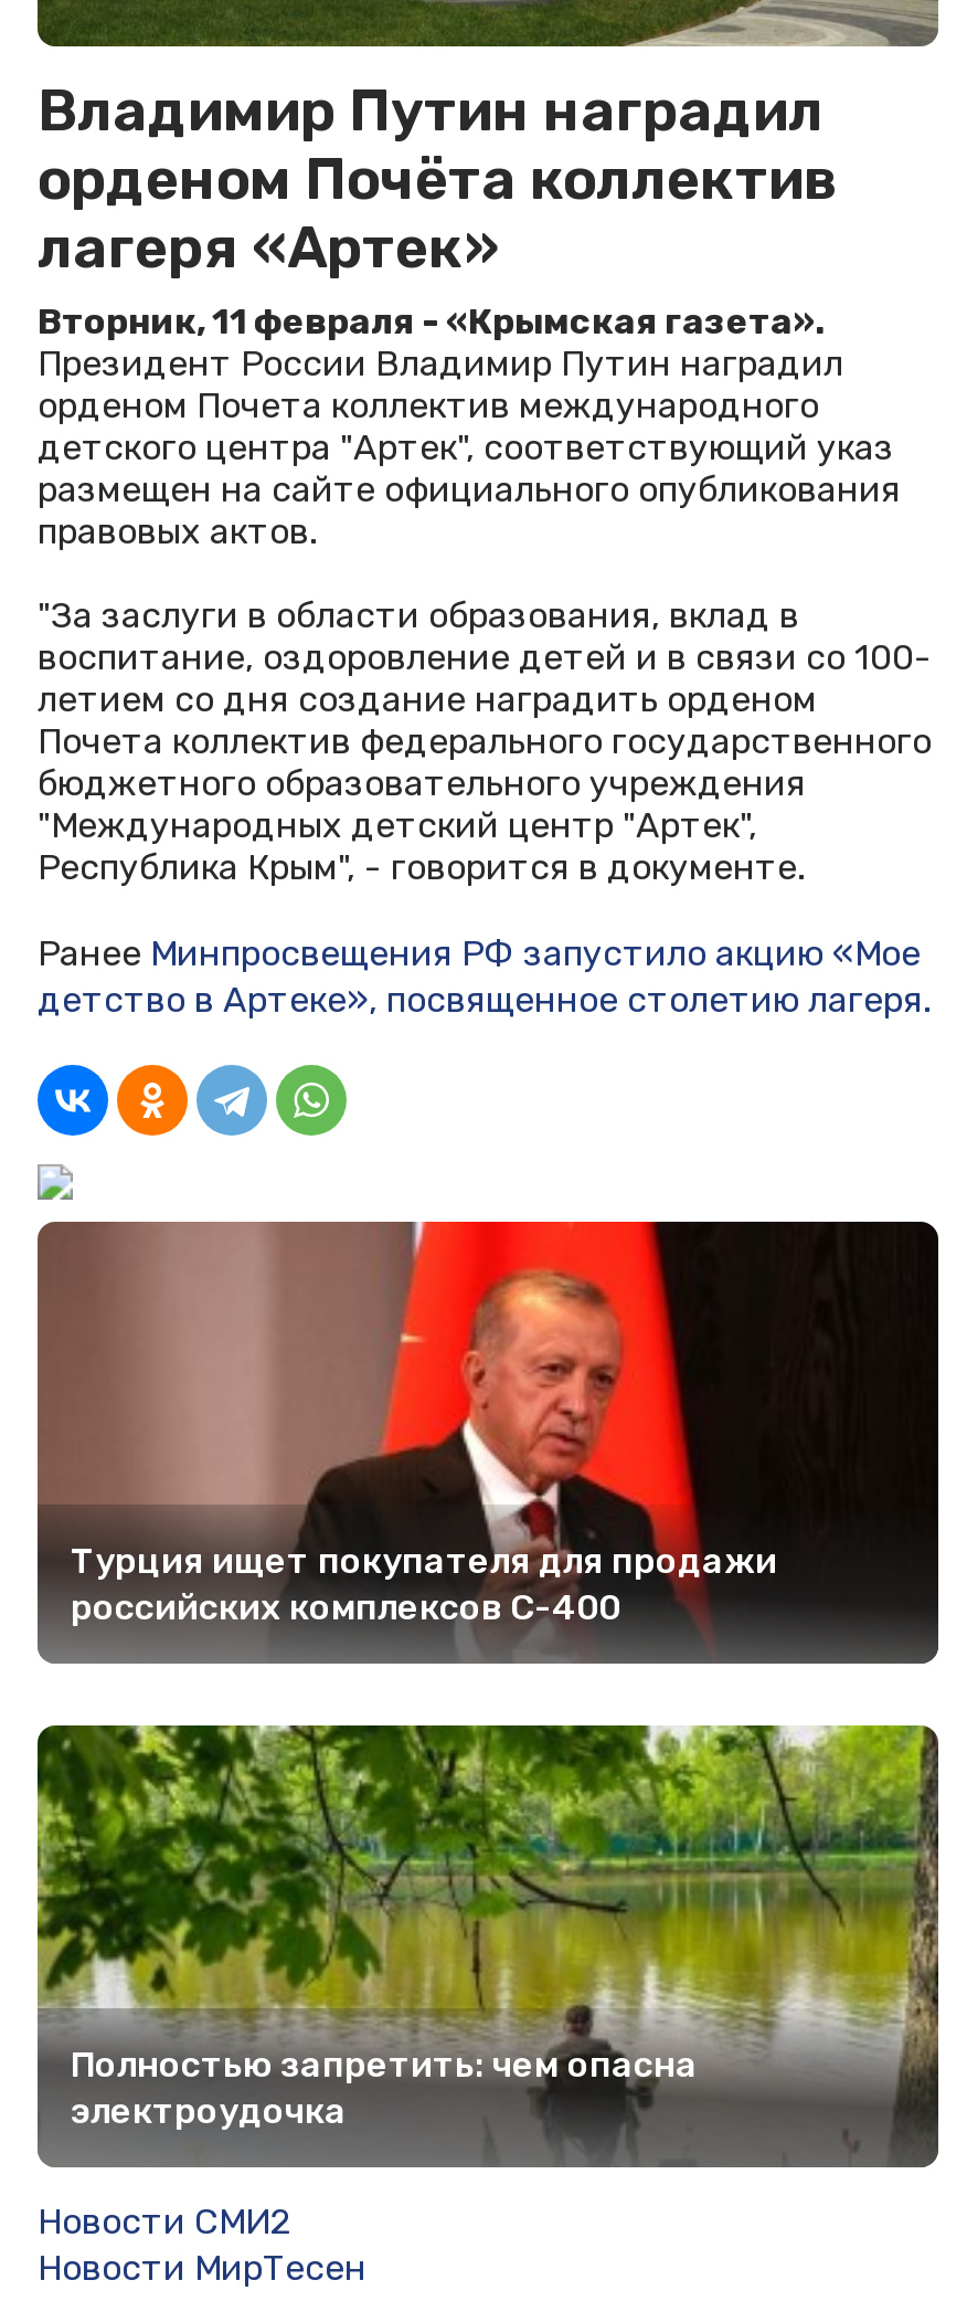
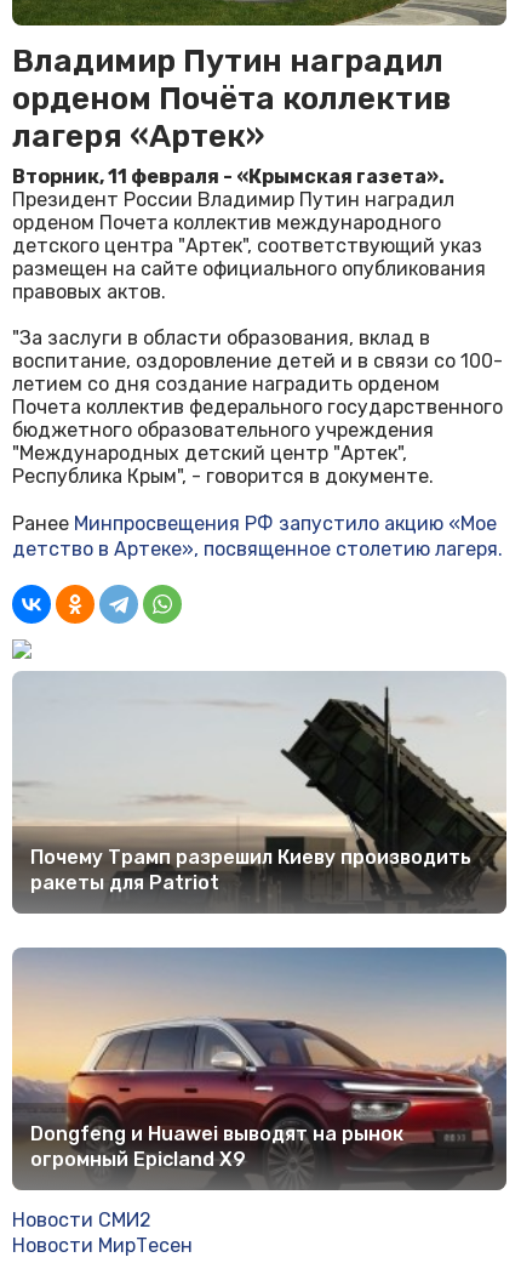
[38,1220,941,1639] [image] | Турция ищет покупателя для продажи | российских комплексов С-400 -> [12,671,508,900] [image] | Почему Трамп разрешил Киеву производить | ракеты для Patriot
[35,1723,941,2152] [image] | Полностью запретить: чем опасна | электроудочка -> [12,946,508,1184] [image] | Dongfeng и Huawei выводят на рынок | огромный Epicland X9

